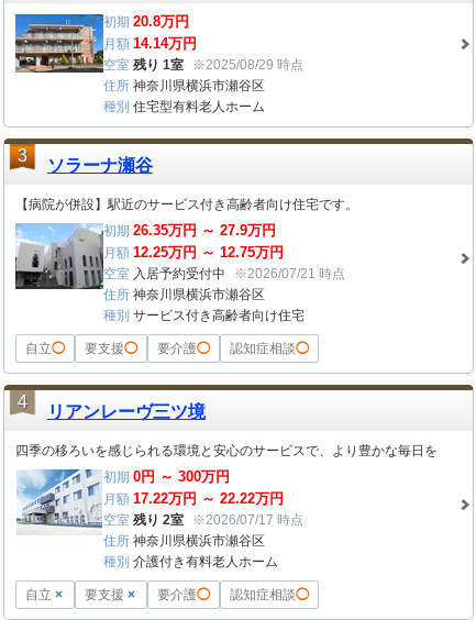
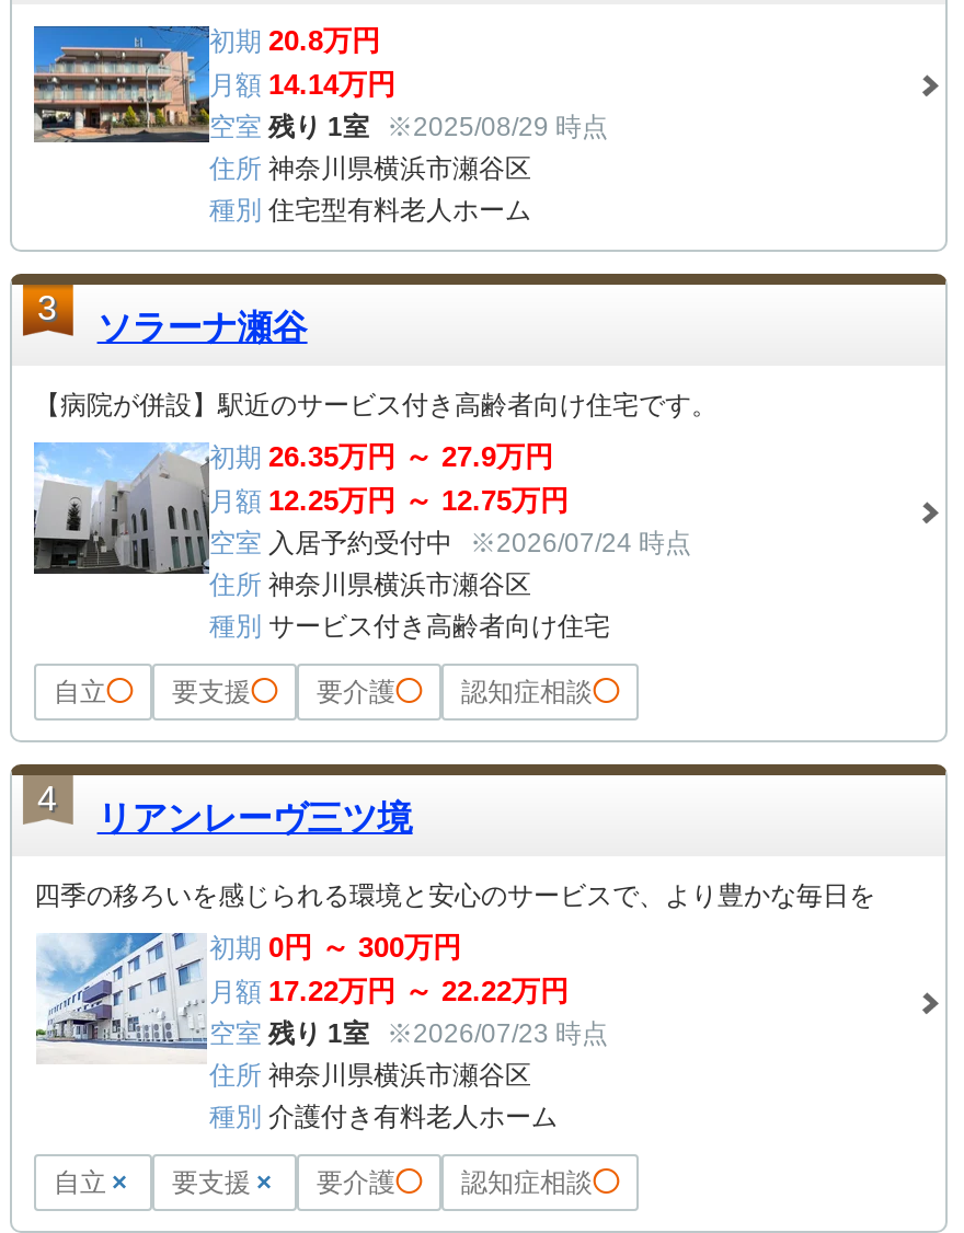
[103,266,345,281] 空室 入居予約受付中 ※2026/07/21 時点 -> [209,527,691,558] 空室 入居予約受付中 ※2026/07/24 時点
[103,512,303,527] 空室 残り 2室 ※2026/07/17 時点 -> [209,1018,608,1048] 空室 残り 1室 ※2026/07/23 時点

